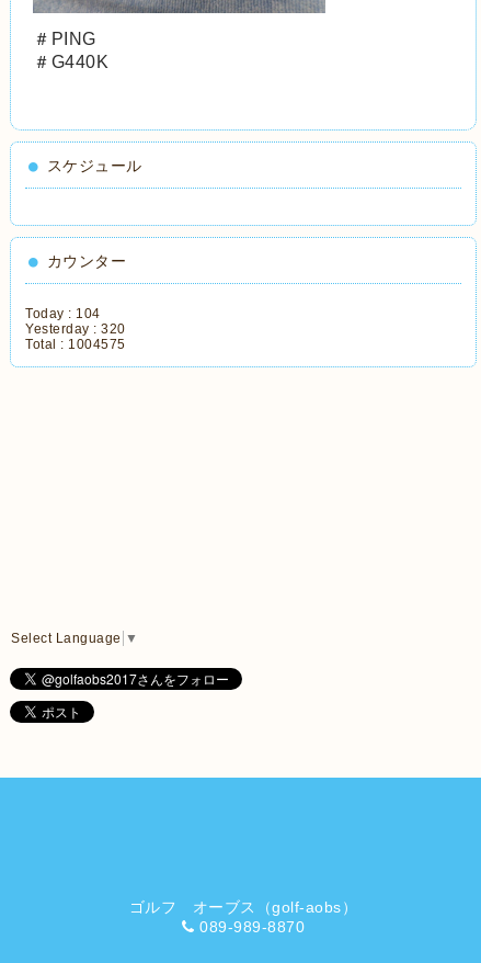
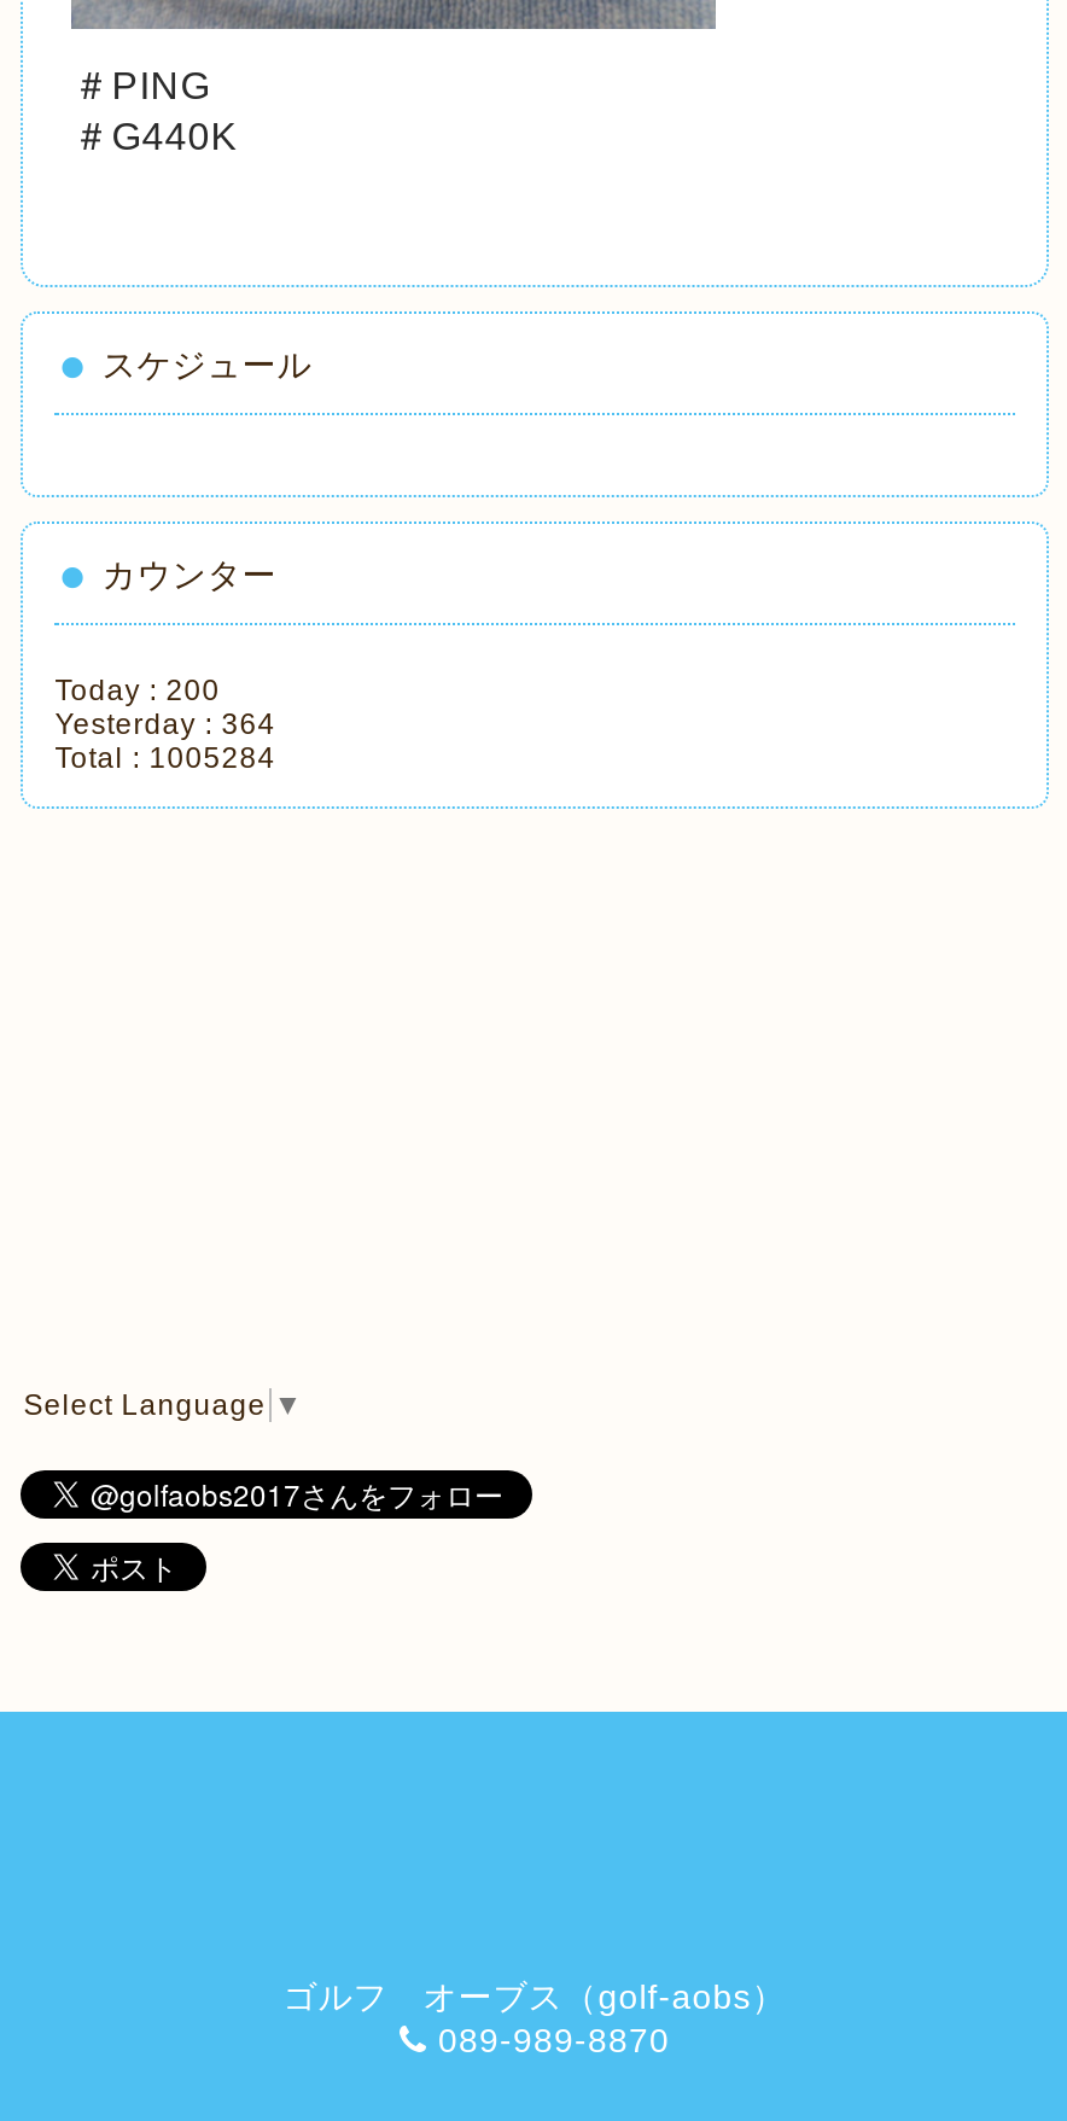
[25,306,100,321] Today : 104 -> [55,674,220,707] Today : 200
[25,321,126,337] Yesterday : 320 -> [55,707,276,741] Yesterday : 364
[25,337,126,352] Total : 1004575 -> [55,741,276,775] Total : 1005284

